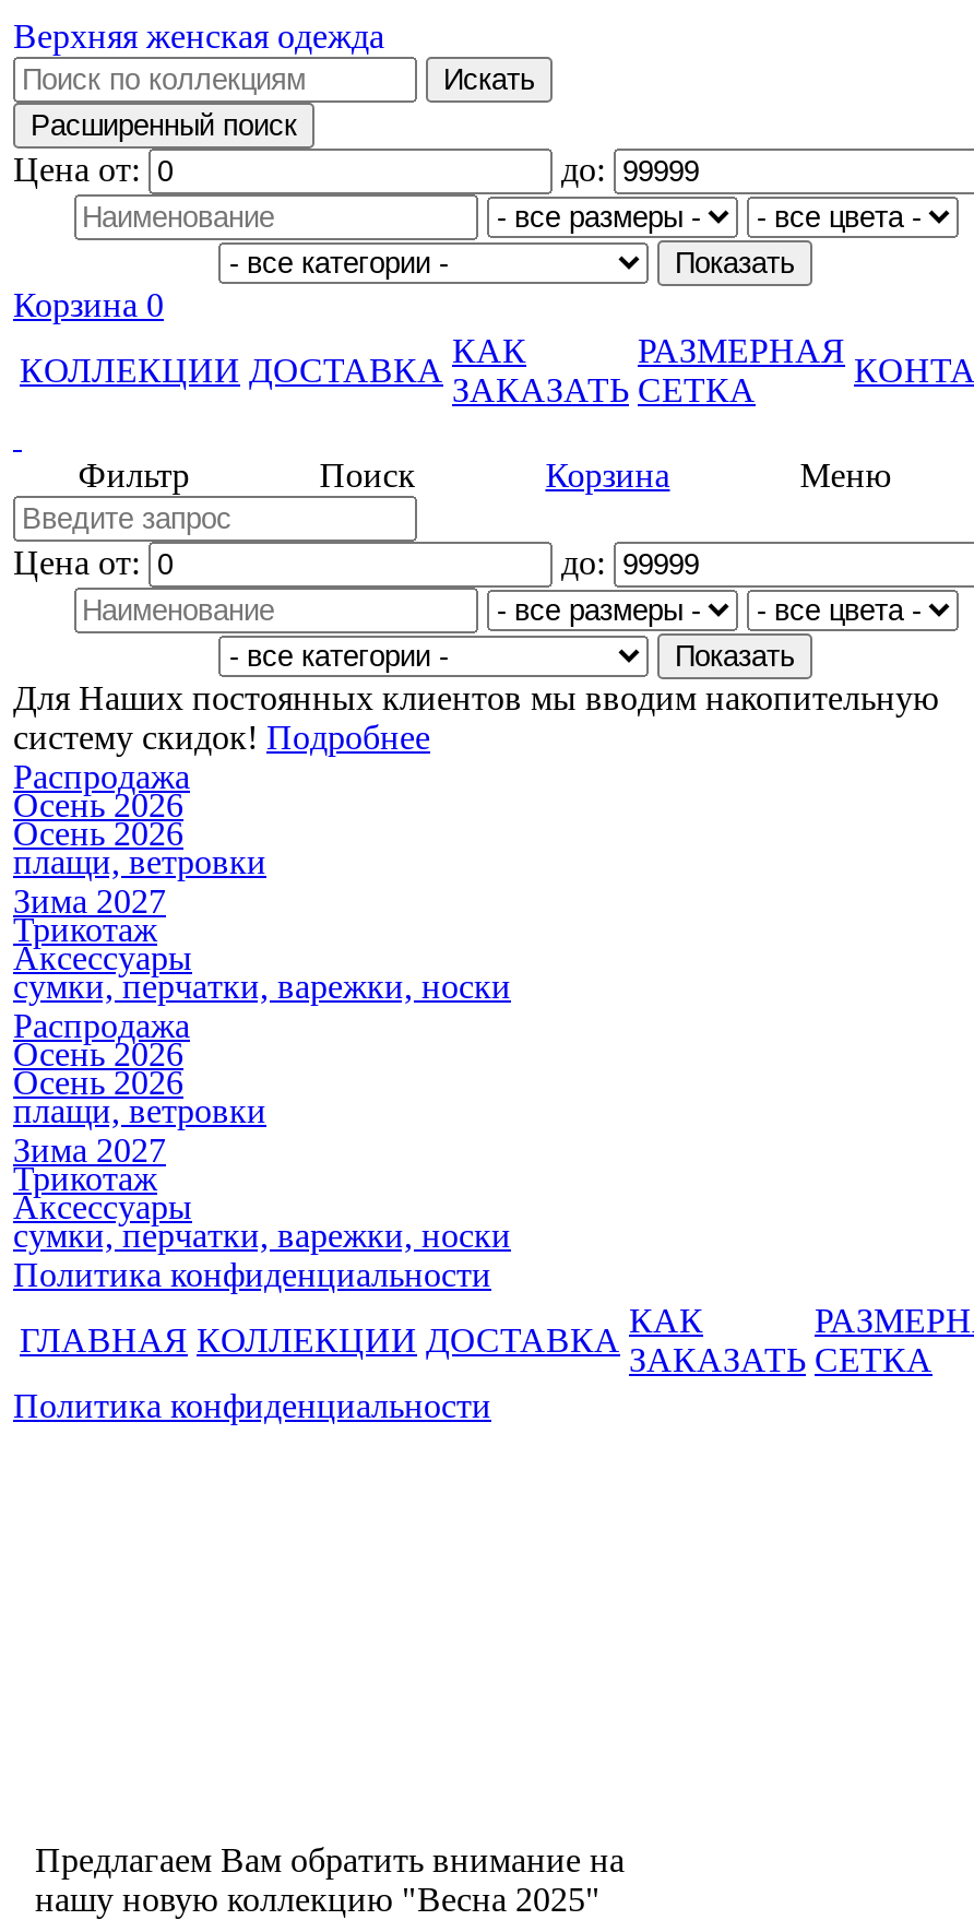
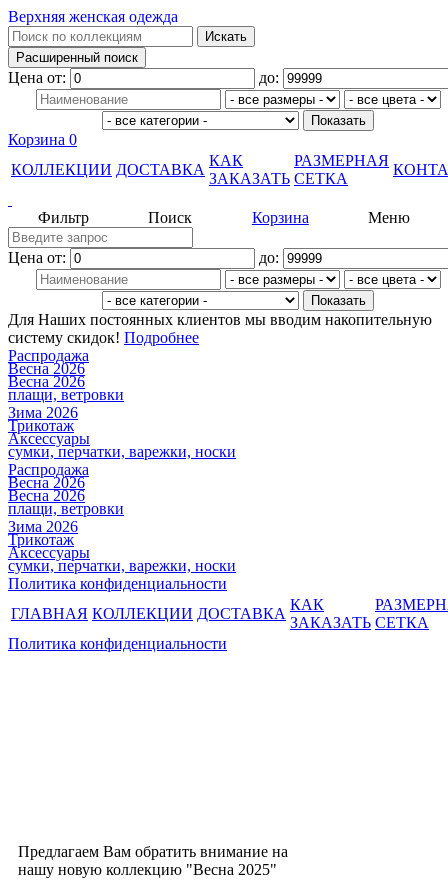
[13,786,183,852] Осень 2026 | Осень 2026 -> [8,360,85,390] Весна 2026 | Весна 2026
[13,882,166,920] Зима 2027 -> [8,404,78,421] Зима 2026
[13,1035,183,1101] Осень 2026 | Осень 2026 -> [8,474,85,504] Весна 2026 | Весна 2026
[13,1131,166,1169] Зима 2027 -> [8,518,78,535] Зима 2026

